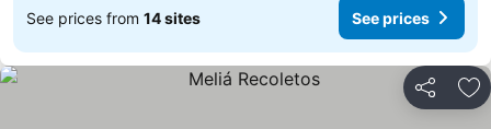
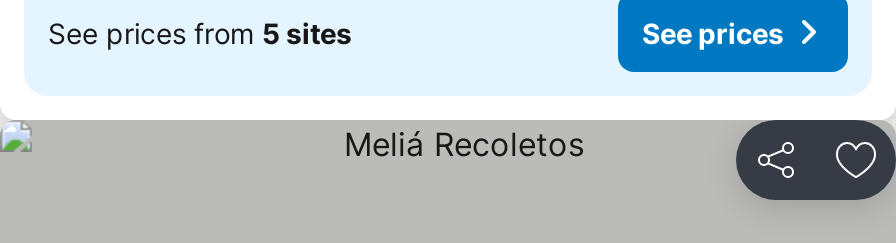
[26,8,201,27] See prices from 14 sites -> [48,15,352,49] See prices from 5 sites

